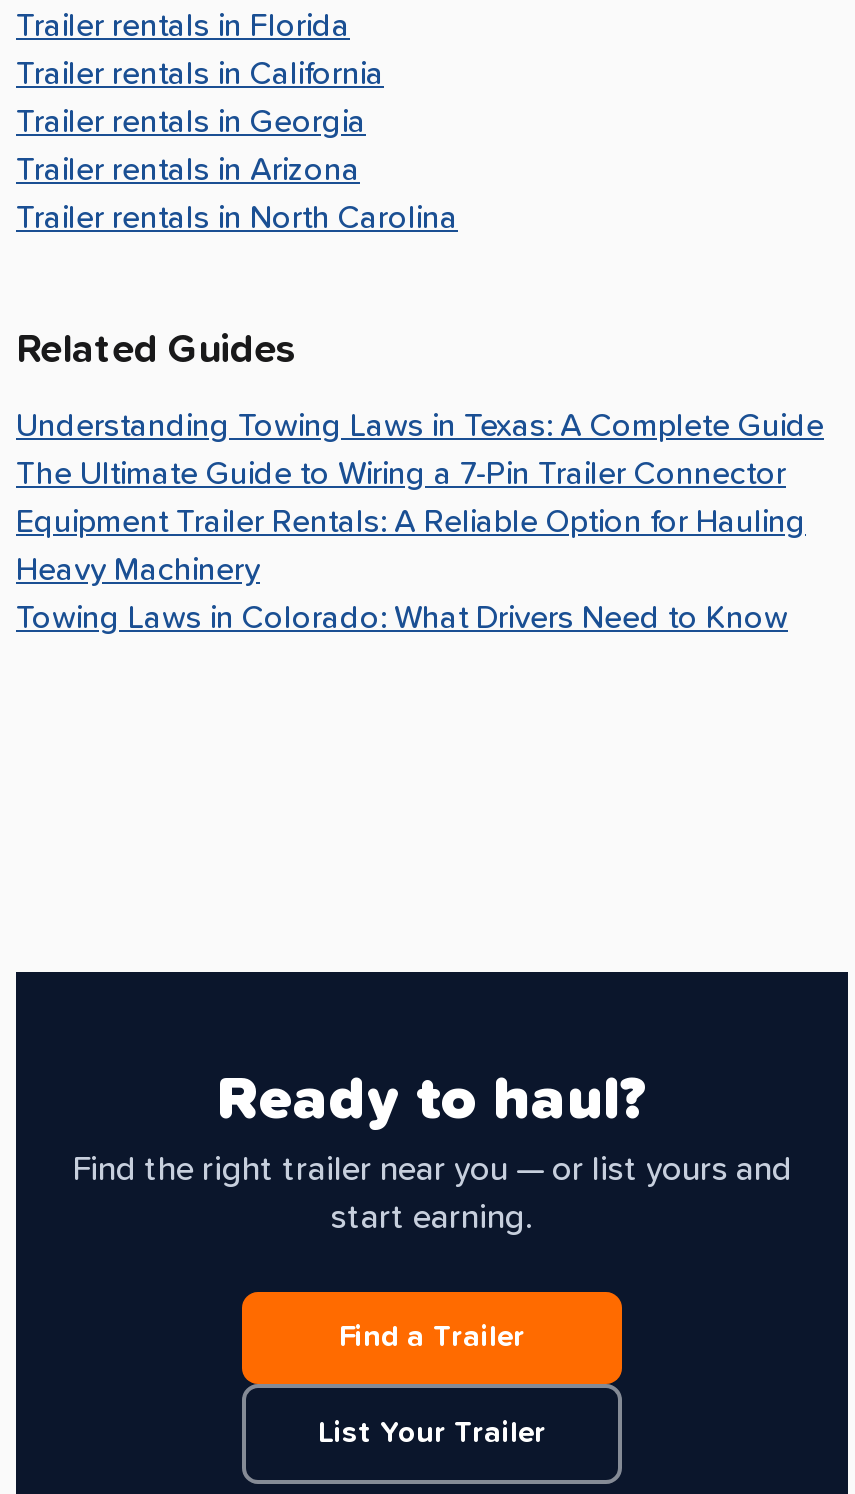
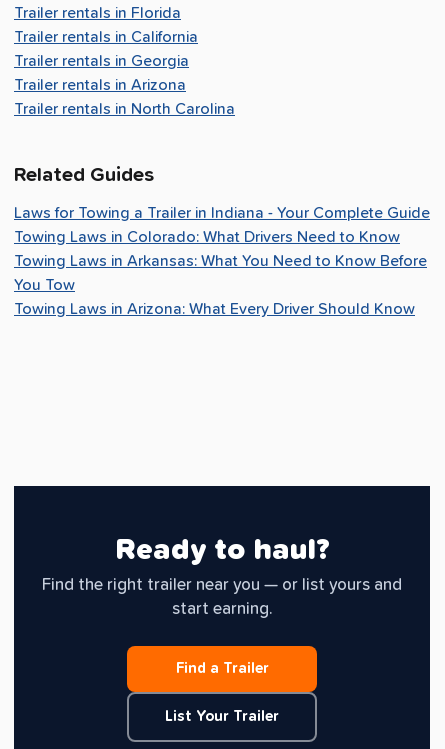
[16,411,824,587] Understanding Towing Laws in Texas: A Complete Guide | The Ultimate Guide to Wiring a 7-Pin Trailer Connector | Equipment Trailer Rentals: A Reliable Option for Hauling | Heavy Machinery -> [14,205,430,221] Laws for Towing a Trailer in Indiana - Your Complete Guide
moved [16,603,788,635] -> [14,229,400,245]: Towing Laws in Colorado: What Drivers Need to Know
none -> [14,253,427,317] Towing Laws in Arkansas: What You Need to Know Before | You Tow | Towing Laws in Arizona: What Every Driver Should Know

